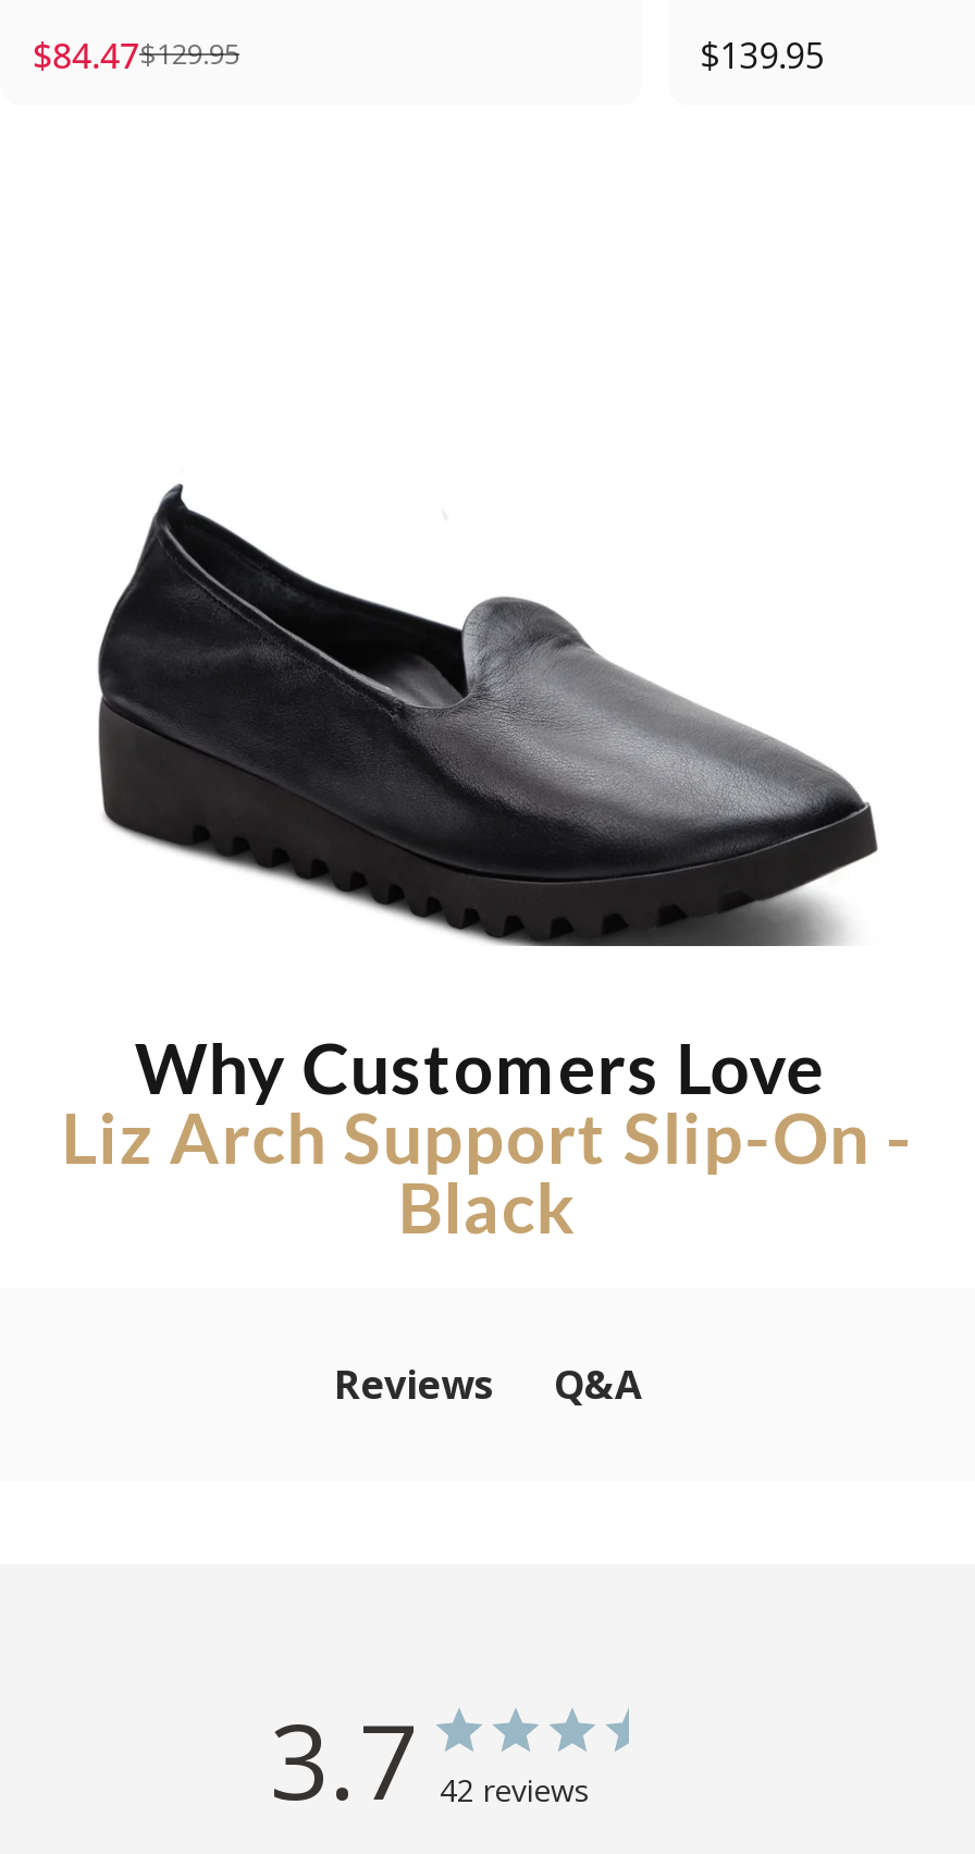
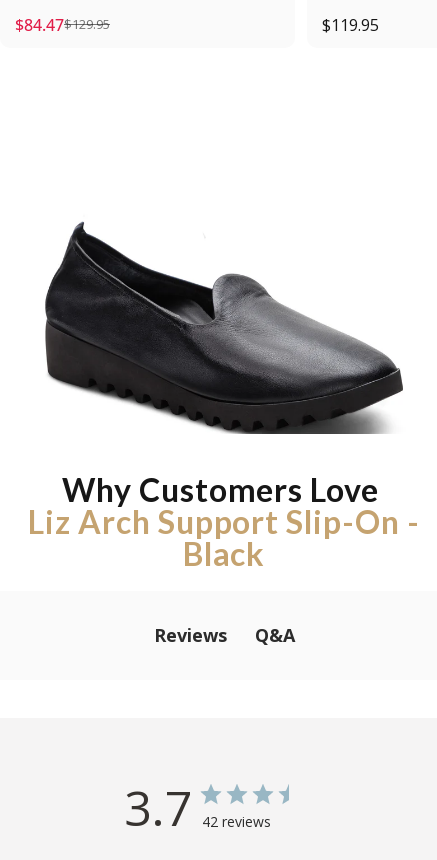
[700,31,824,79] $139.95 -> [322,14,379,36] $119.95

